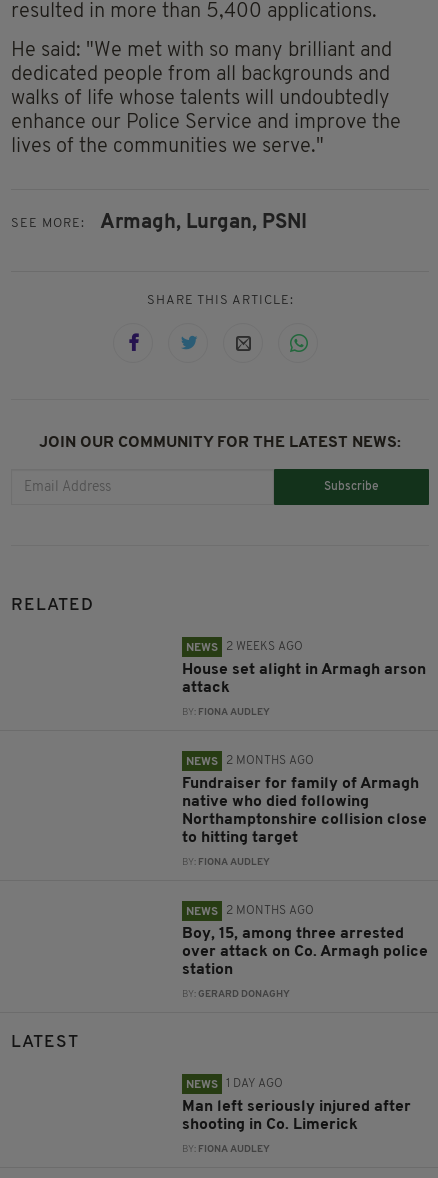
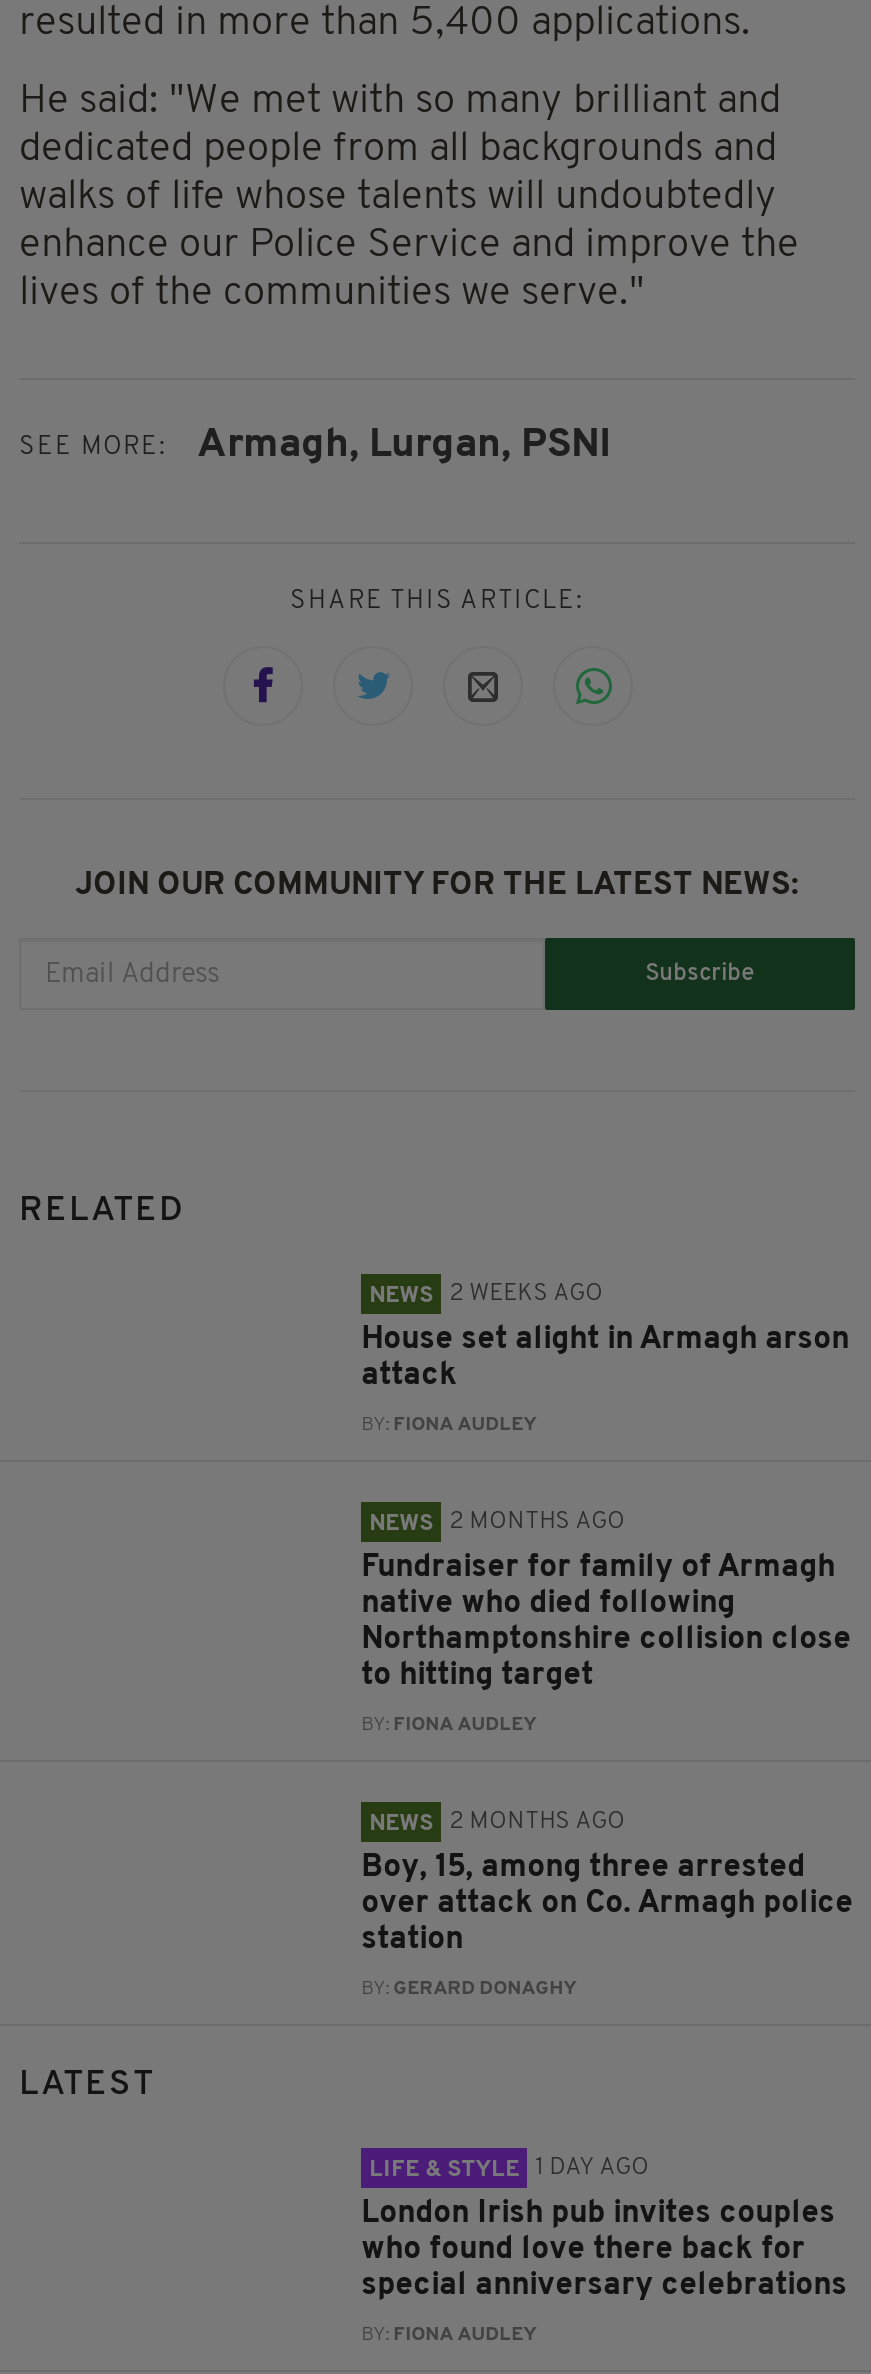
[186,1079,218,1091] NEWS -> [369,2158,519,2182] LIFE & STYLE
[182,1099,411,1133] Man left seriously injured after | shooting in Co. Limerick -> [361,2198,847,2302] London Irish pub invites couples | who found love there back for | special anniversary celebrations

